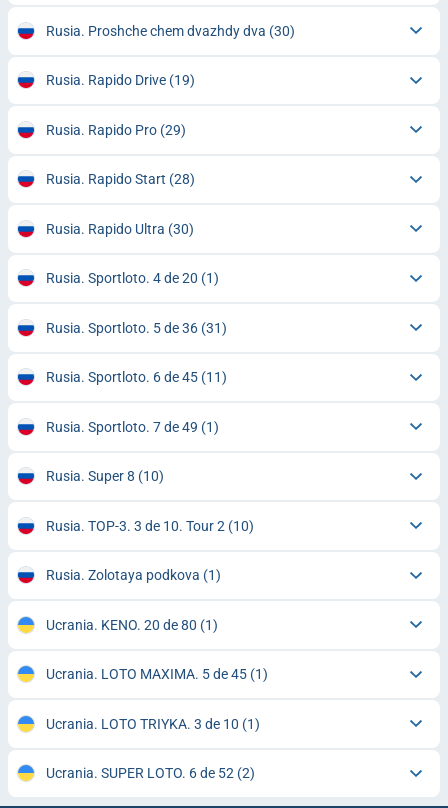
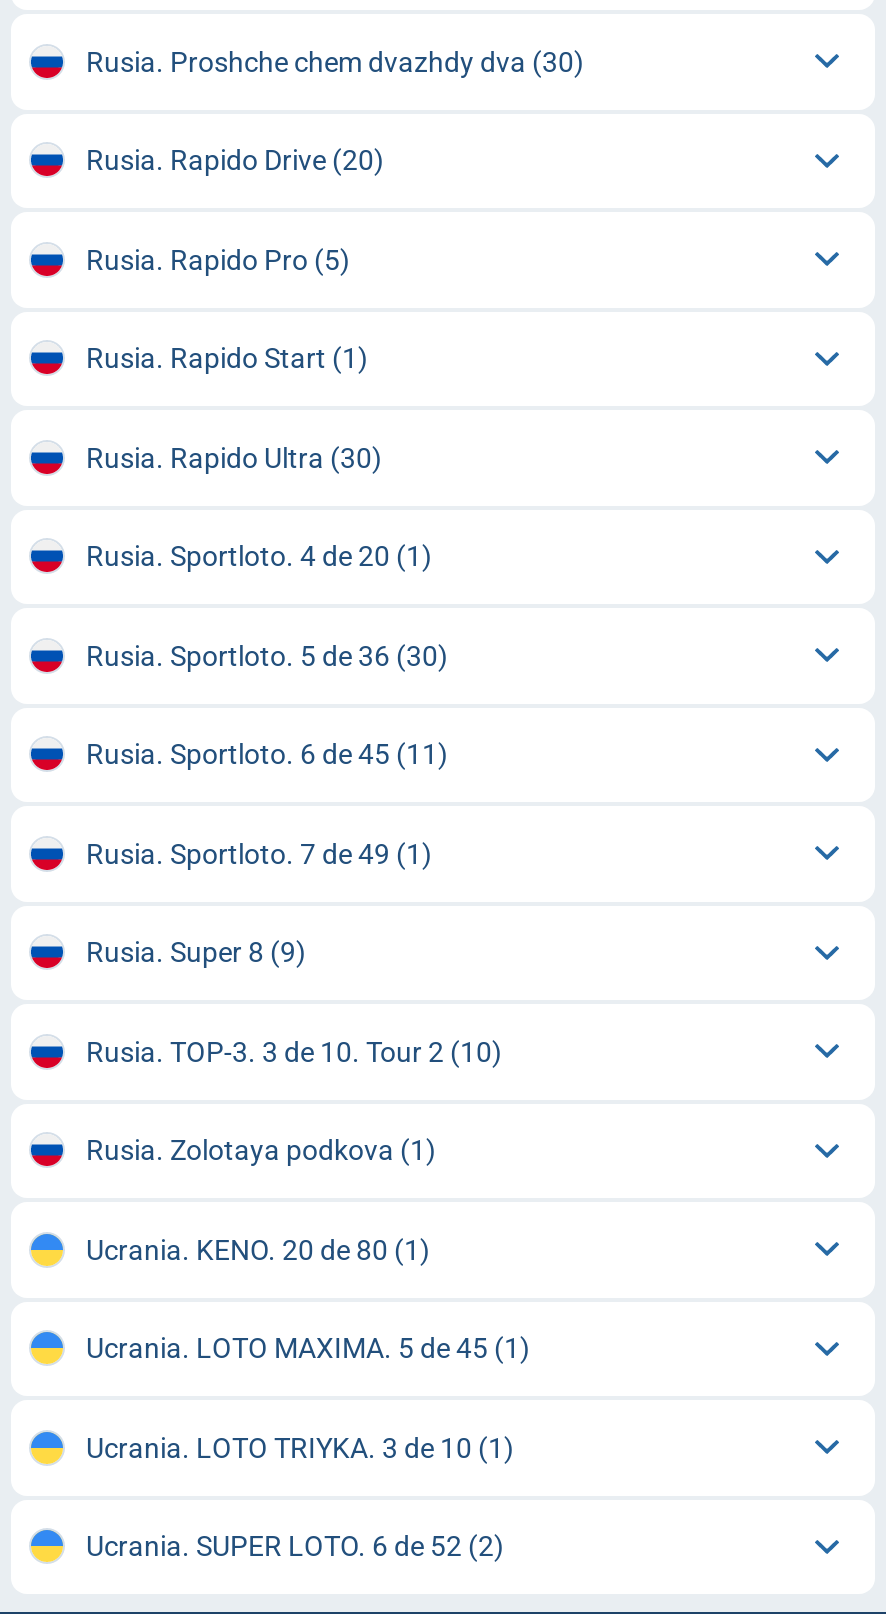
[45,72,194,88] Rusia. Rapido Drive (19) -> [86,144,384,176] Rusia. Rapido Drive (20)
[45,122,185,138] Rusia. Rapido Pro (29) -> [86,244,350,276] Rusia. Rapido Pro (5)
[45,171,194,187] Rusia. Rapido Start (28) -> [86,342,368,374] Rusia. Rapido Start (1)
[45,320,226,336] Rusia. Sportloto. 5 de 36 (31) -> [86,640,448,672] Rusia. Sportloto. 5 de 36 (30)
[45,468,163,484] Rusia. Super 8 (10) -> [86,936,306,968] Rusia. Super 8 (9)

